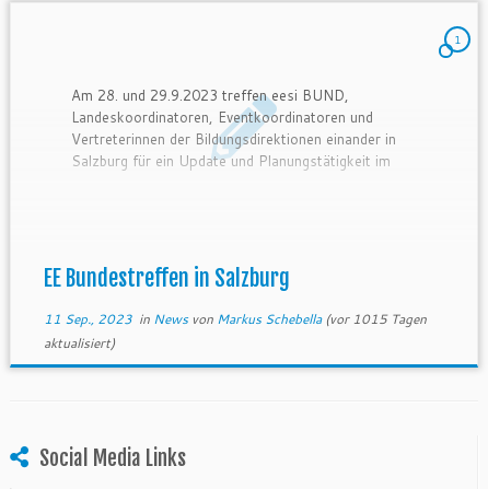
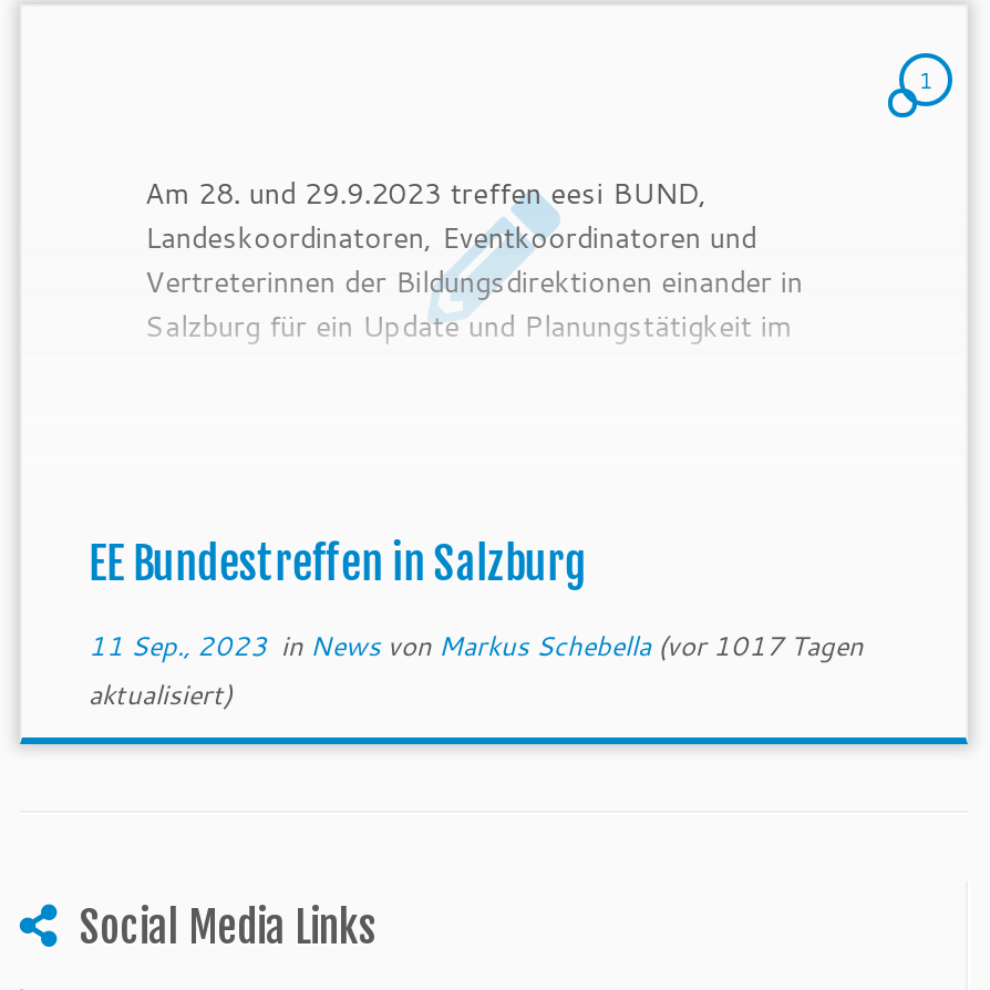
[44,310,427,328] 11 Sep., 2023 in News von Markus Schebella (vor 1015 Tagen -> [88,627,863,664] 11 Sep., 2023 in News von Markus Schebella (vor 1017 Tagen

